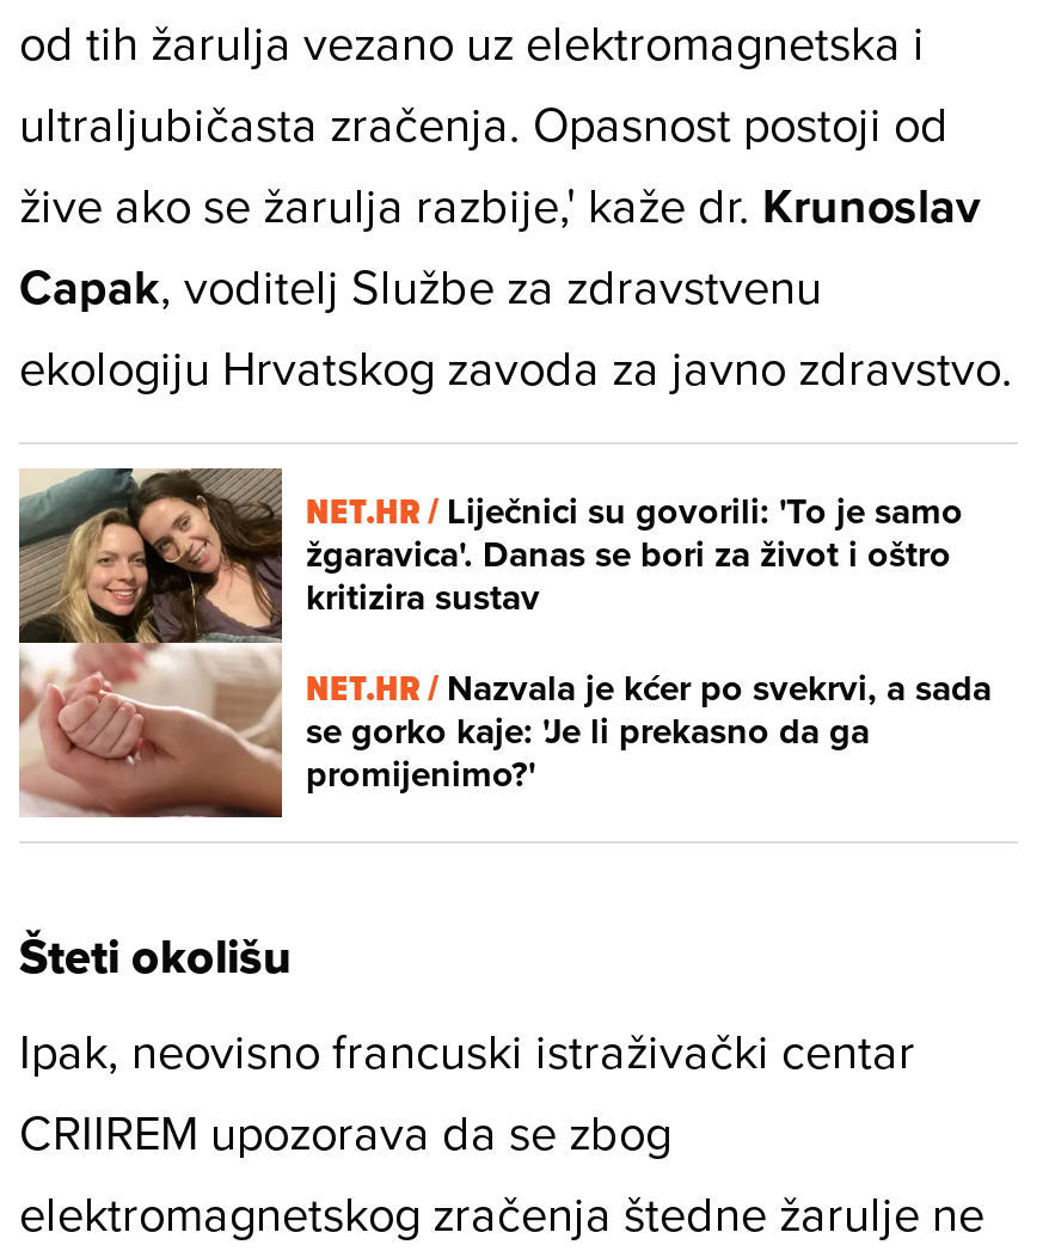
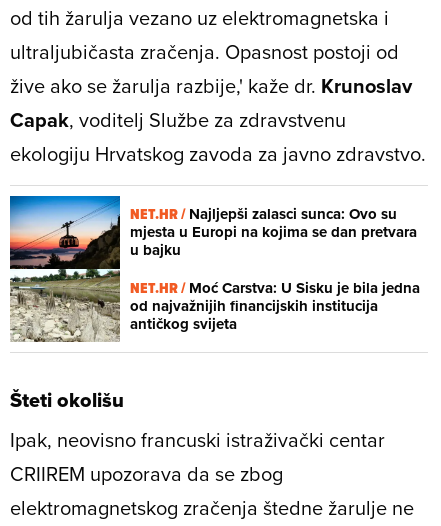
[17,466,963,820] [image] | NET.HR / Liječnici su govorili: 'To je samo | žgaravica'. Danas se bori za život i oštro | kritizira sustav -> [9,195,417,342] [image] | NET.HR / Najljepši zalasci sunca: Ovo su | mjesta u Europi na kojima se dan pretvara | u bajku
[306,661,992,800] NET.HR / Nazvala je kćer po svekrvi, a sada | se gorko kaje: 'Je li prekasno da ga | promijenimo?' -> [130,277,420,335] NET.HR / Moć Carstva: U Sisku je bila jedna | od najvažnijih financijskih institucija | antičkog svijeta

